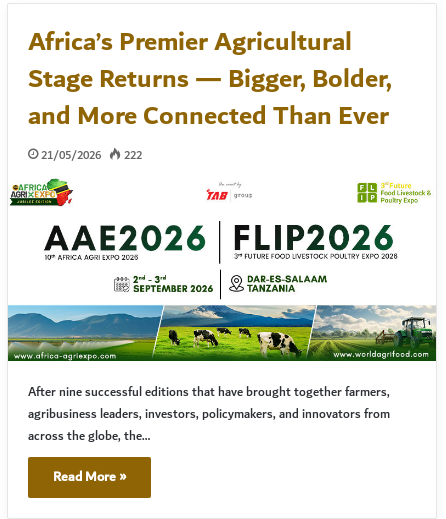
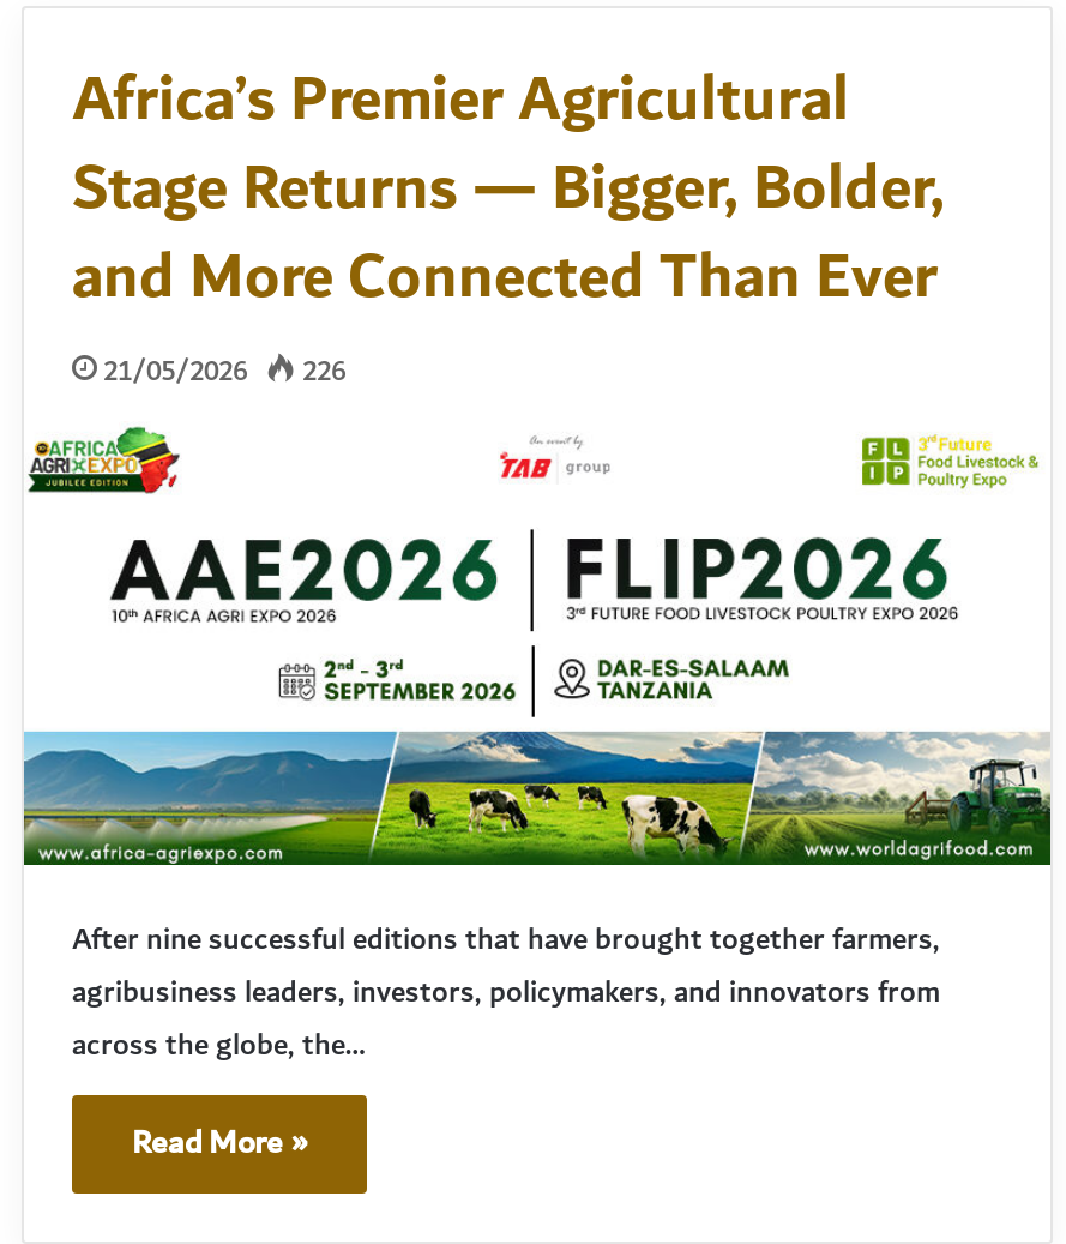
[41,145,142,166] 21/05/2026 222 -> [103,347,345,398] 21/05/2026 226

